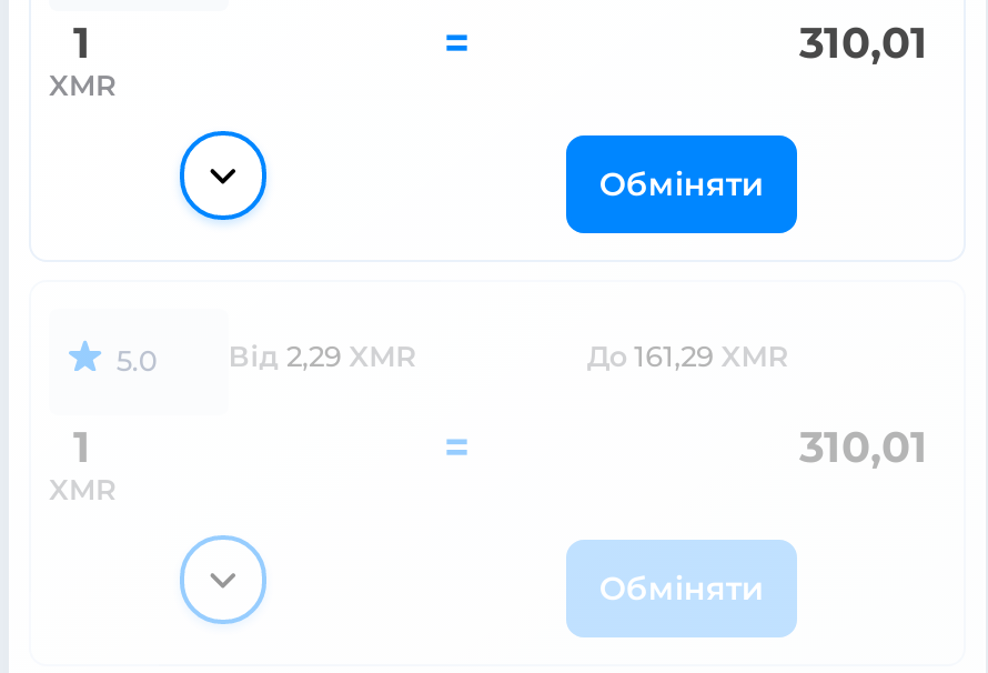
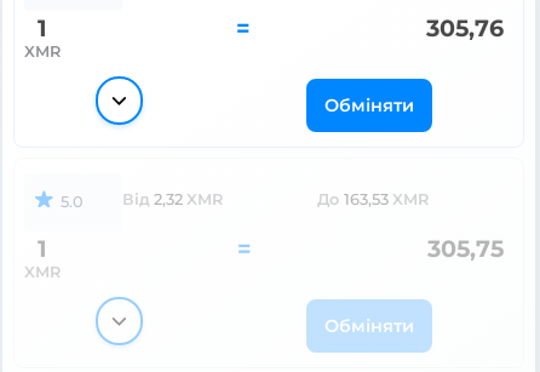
[799,16,928,69] 310,01 -> [426,13,504,43] 305,76
[228,340,416,374] Від 2,29 XMR -> [122,191,223,209] Від 2,32 XMR
[587,340,788,374] До 161,29 XMR -> [318,191,428,209] До 163,53 XMR
[799,420,928,474] 310,01 -> [427,234,504,263] 305,75

